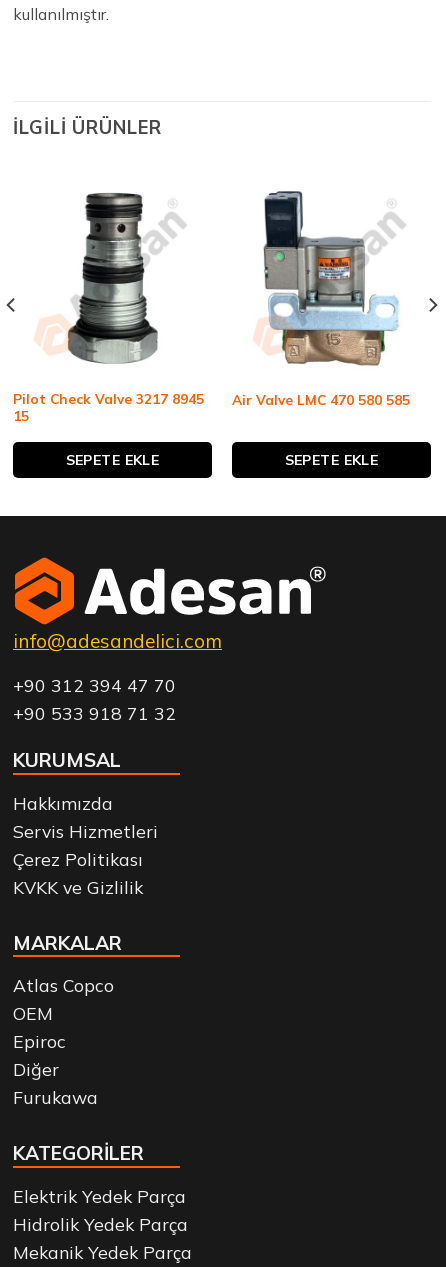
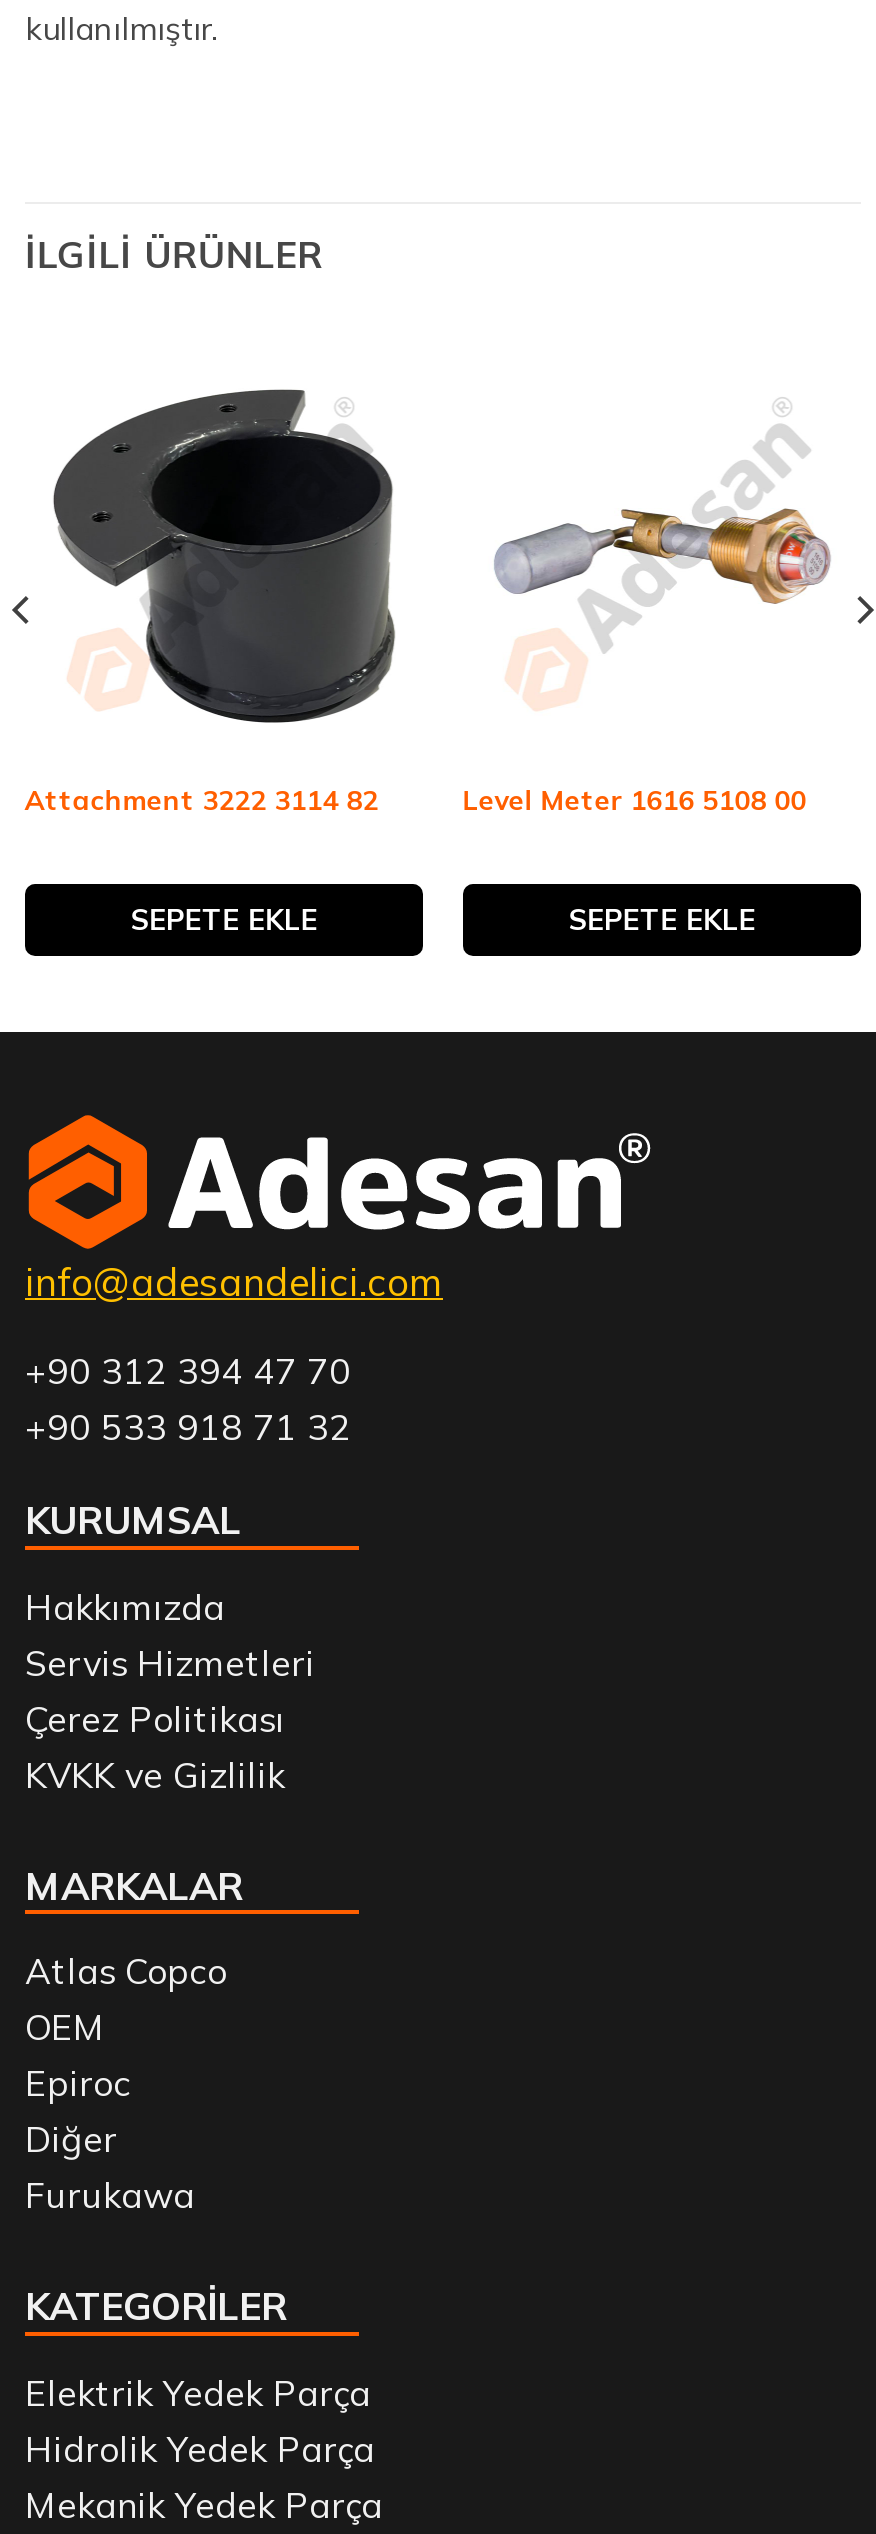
[13,192,204,424] [image] | Pilot Check Valve 3217 8945 | 15 -> [25,386,397,815] [image] | Attachment 3222 3114 82
[232,190,415,408] [image] | Air Valve LMC 470 580 585 -> [463,382,831,815] [image] | Level Meter 1616 5108 00

